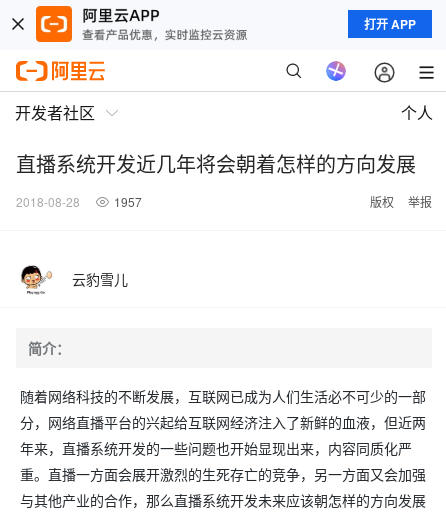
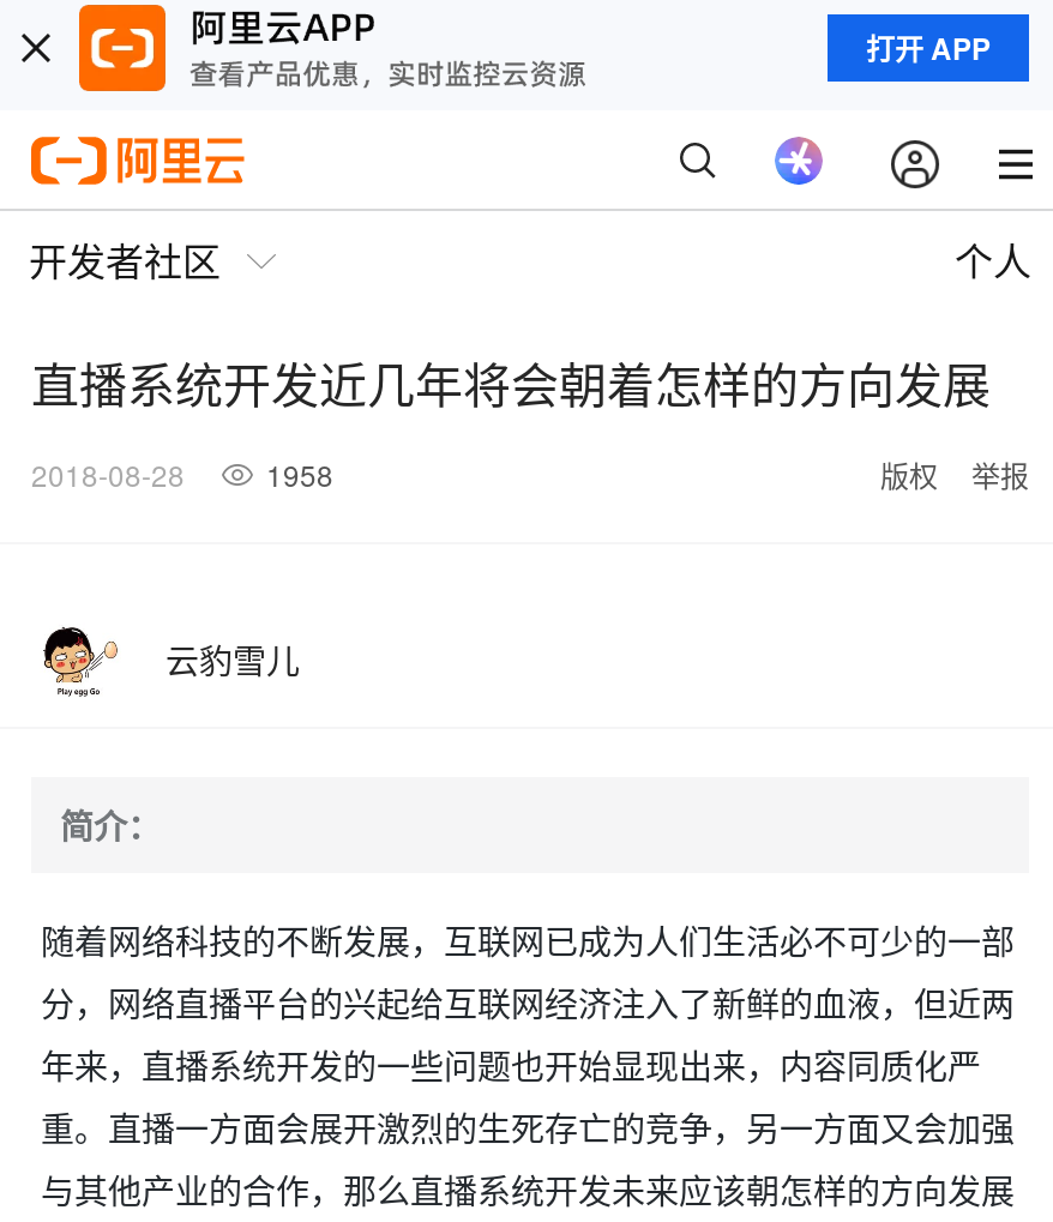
[16,193,142,210] 2018-08-28 1957 -> [31,453,333,494] 2018-08-28 1958

